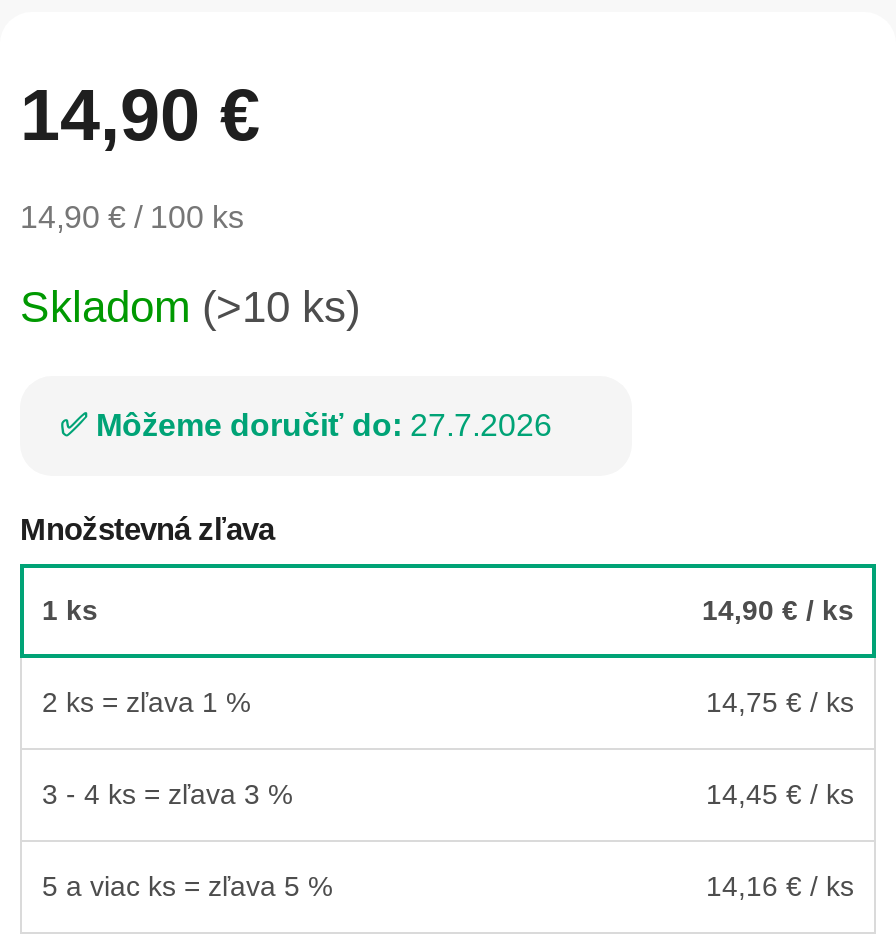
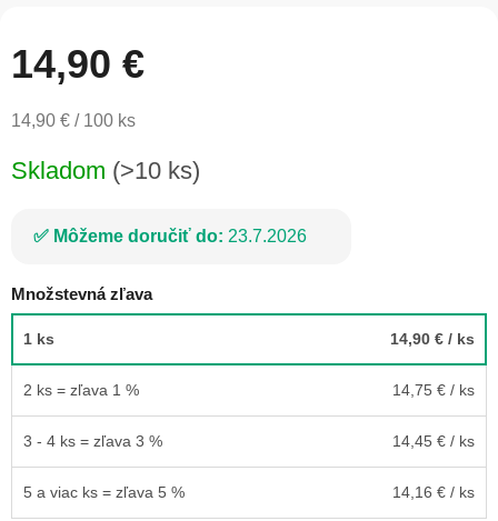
[96,407,552,441] Môžeme doručiť do: 27.7.2026 -> [53,226,307,245] Môžeme doručiť do: 23.7.2026

